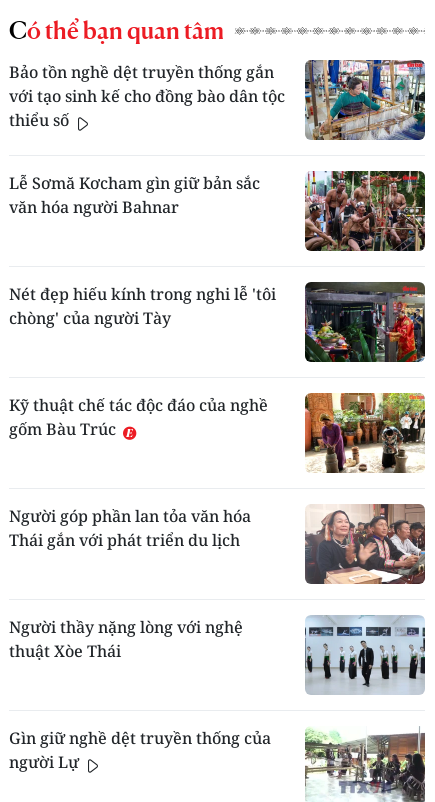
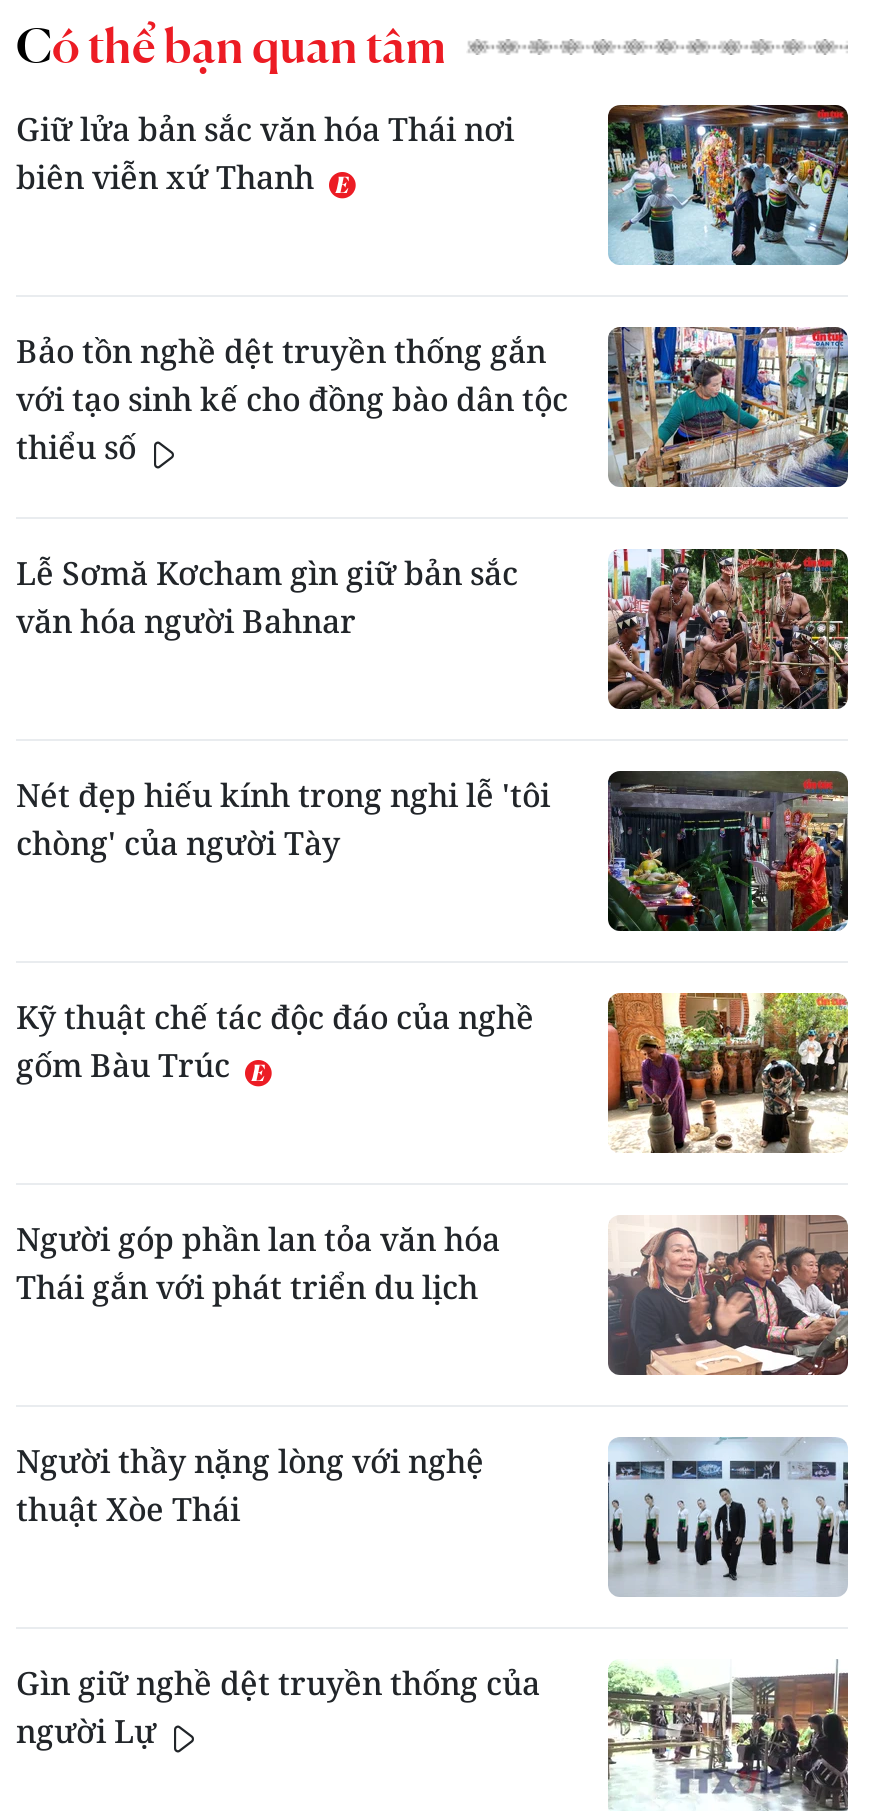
none -> [16,108,514,200] Giữ lửa bản sắc văn hóa Thái nơi | biên viễn xứ Thanh
none -> [608,103,850,265] [image]

